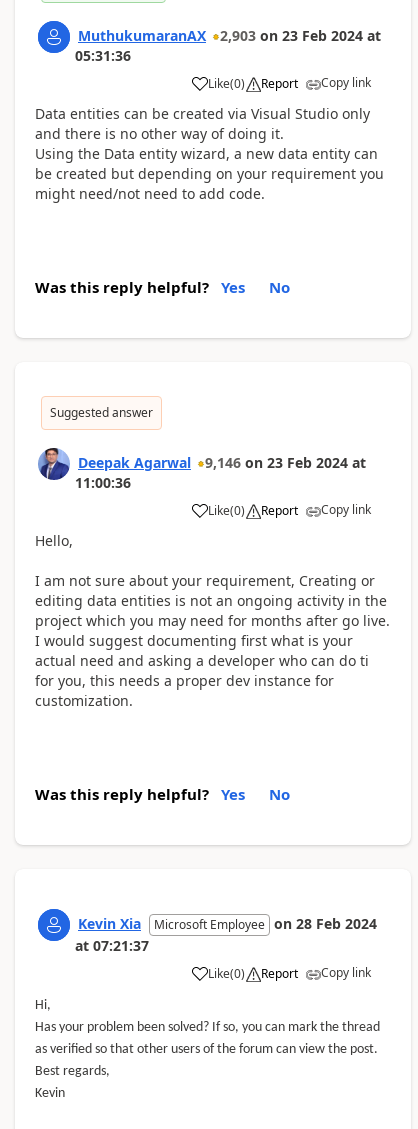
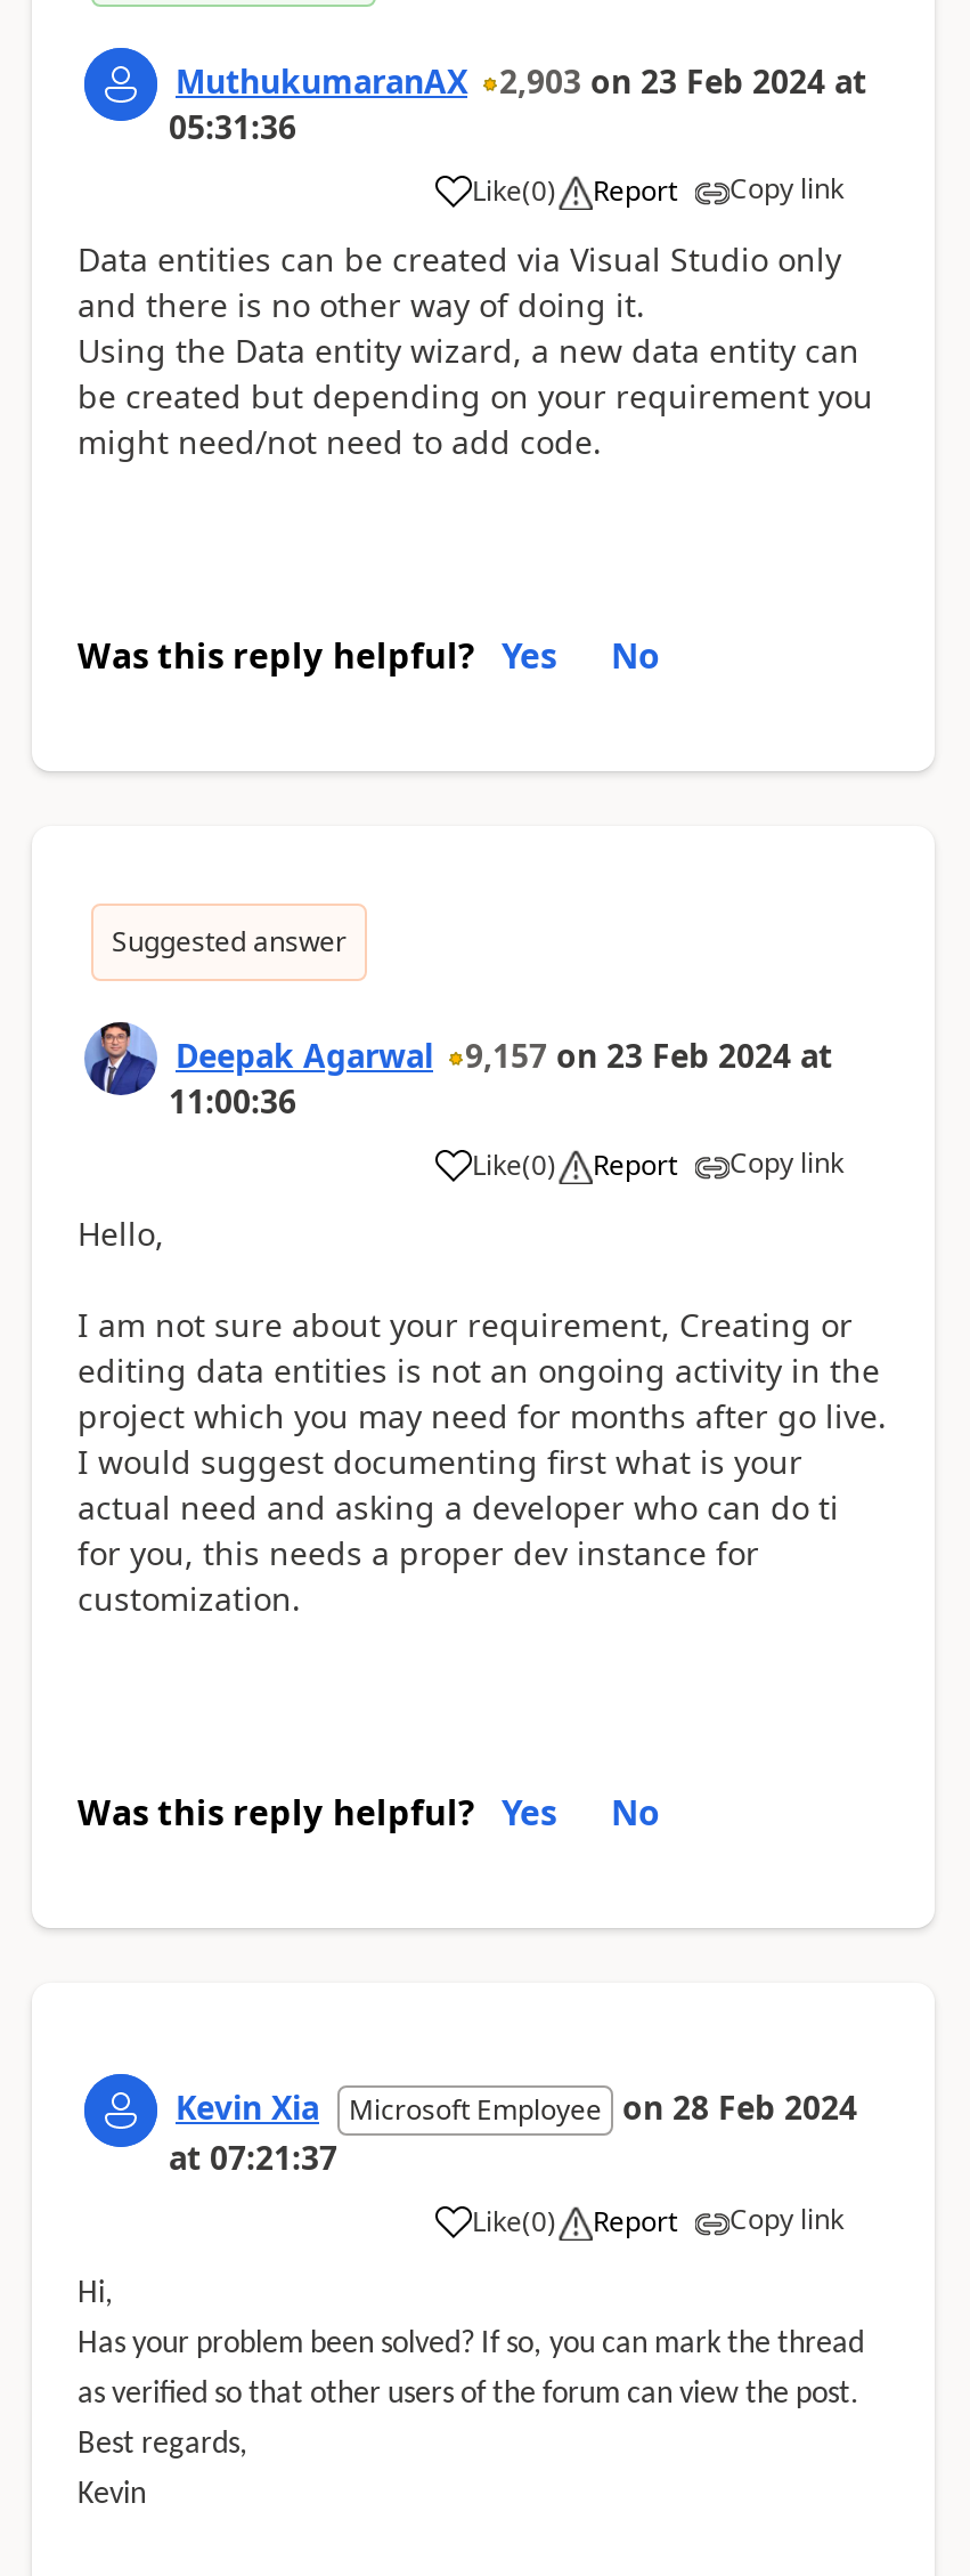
[78,452,366,471] Deepak Agarwal 9,146 on 23 Feb 2024 at -> [176,1032,832,1076] Deepak Agarwal 9,157 on 23 Feb 2024 at

